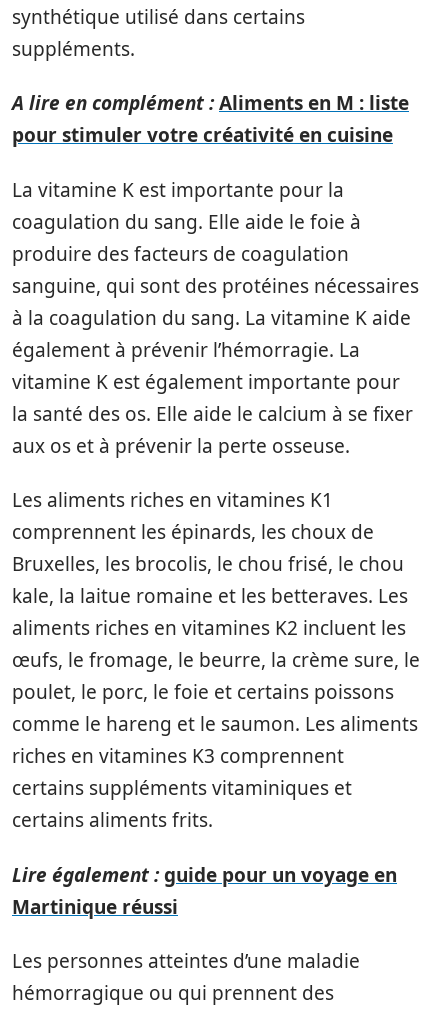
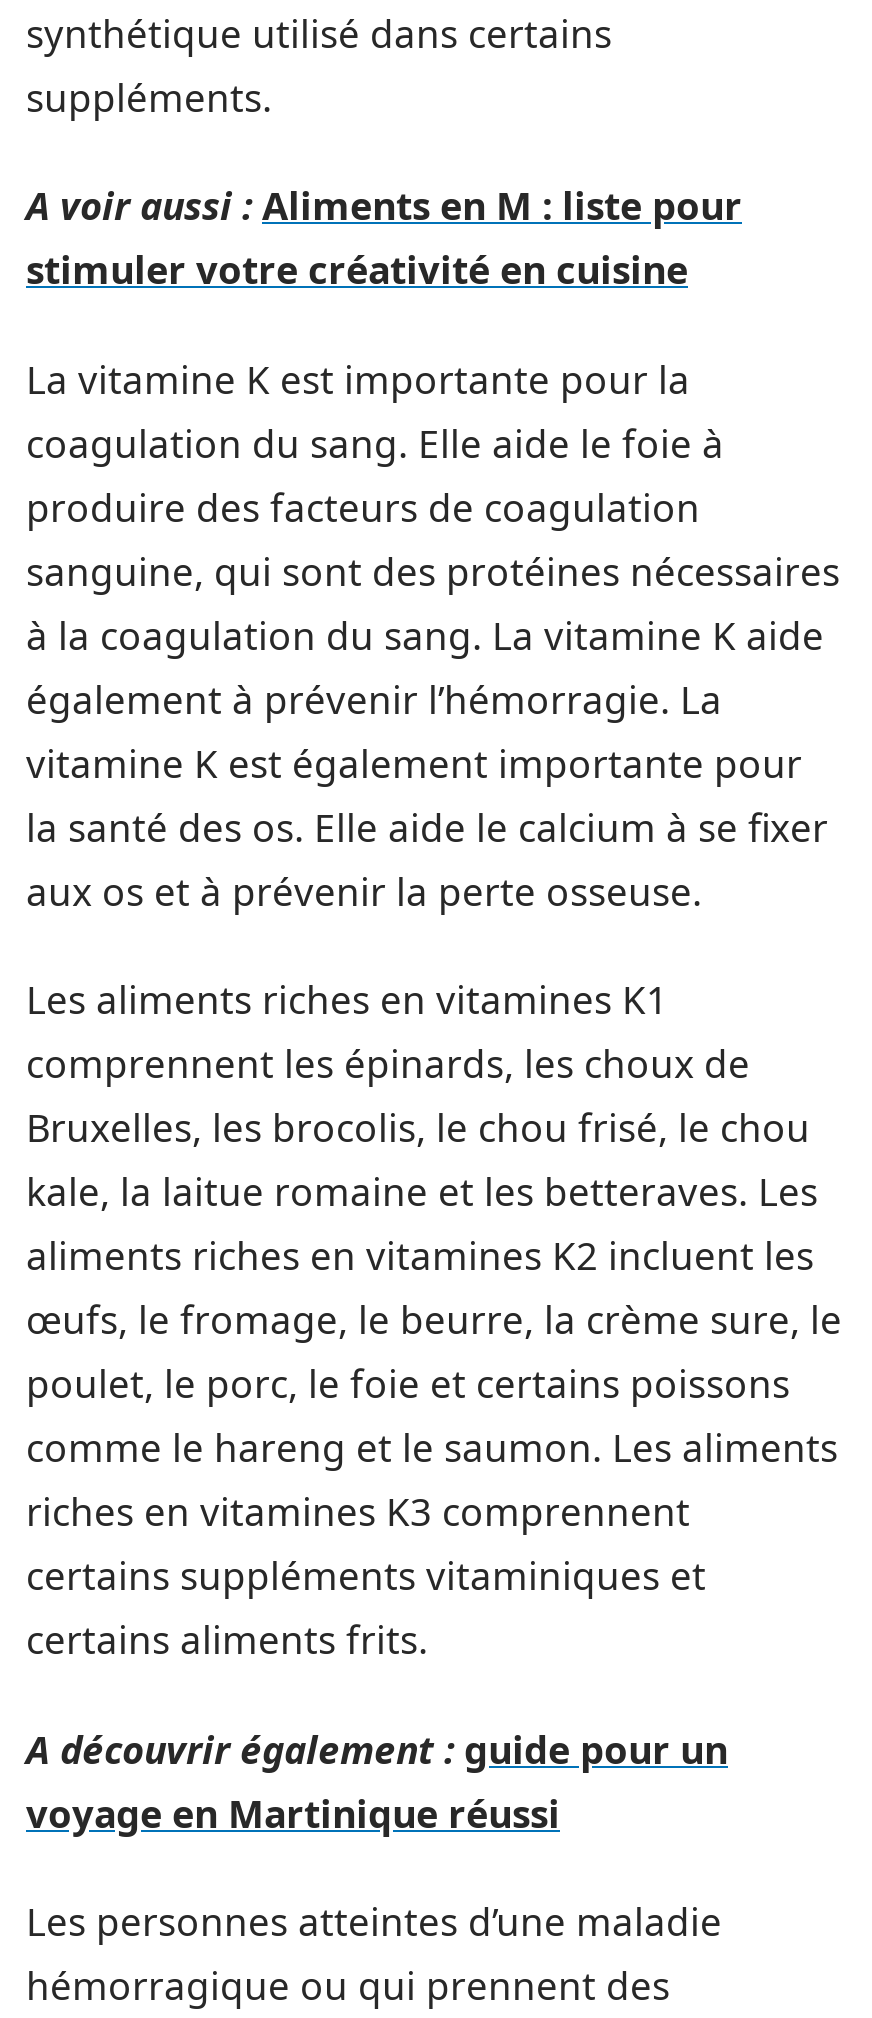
[12,90,409,148] A lire en complément : Aliments en M : liste | pour stimuler votre créativité en cuisine -> [26,180,742,296] A voir aussi : Aliments en M : liste pour | stimuler votre créativité en cuisine
[12,861,397,919] Lire également : guide pour un voyage en | Martinique réussi -> [26,1723,728,1839] A découvrir également : guide pour un | voyage en Martinique réussi

